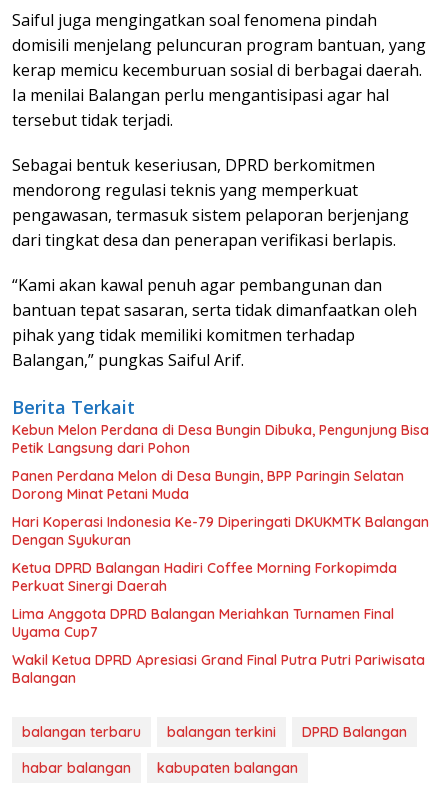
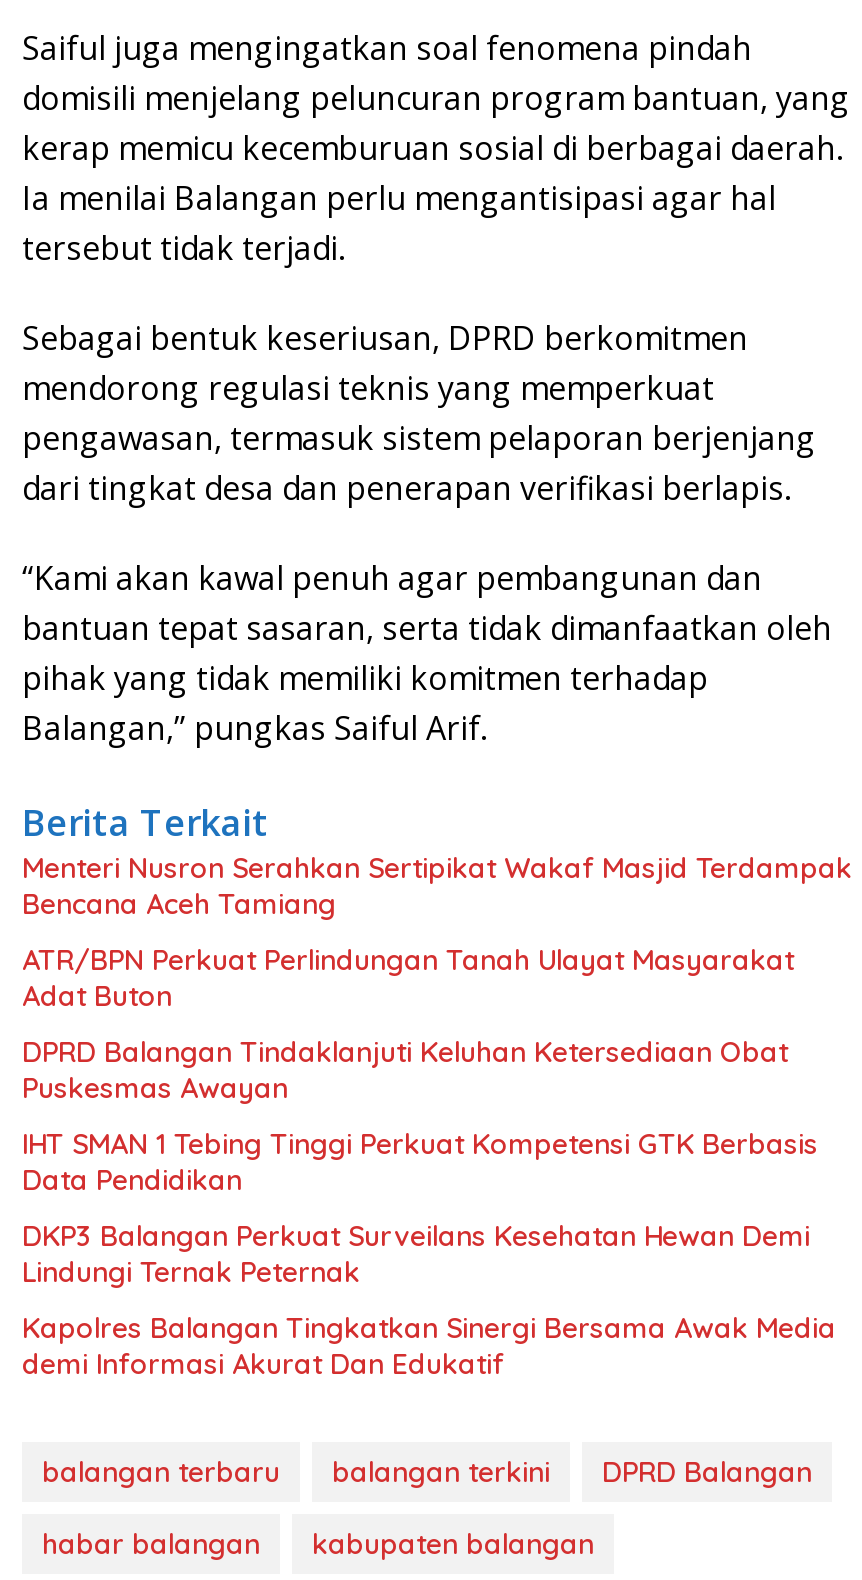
[12,421,429,457] Kebun Melon Perdana di Desa Bungin Dibuka, Pengunjung Bisa | Petik Langsung dari Pohon -> [22,850,852,922] Menteri Nusron Serahkan Sertipikat Wakaf Masjid Terdampak | Bencana Aceh Tamiang
[12,467,404,503] Panen Perdana Melon di Desa Bungin, BPP Paringin Selatan | Dorong Minat Petani Muda -> [22,942,794,1014] ATR/BPN Perkuat Perlindungan Tanah Ulayat Masyarakat | Adat Buton
[12,513,429,549] Hari Koperasi Indonesia Ke-79 Diperingati DKUKMTK Balangan | Dengan Syukuran -> [22,1034,788,1106] DPRD Balangan Tindaklanjuti Keluhan Ketersediaan Obat | Puskesmas Awayan
[12,559,397,595] Ketua DPRD Balangan Hadiri Coffee Morning Forkopimda | Perkuat Sinergi Daerah -> [22,1126,818,1198] IHT SMAN 1 Tebing Tinggi Perkuat Kompetensi GTK Berbasis | Data Pendidikan
[12,605,394,641] Lima Anggota DPRD Balangan Meriahkan Turnamen Final | Uyama Cup7 -> [22,1218,810,1290] DKP3 Balangan Perkuat Surveilans Kesehatan Hewan Demi | Lindungi Ternak Peternak
[12,651,425,687] Wakil Ketua DPRD Apresiasi Grand Final Putra Putri Pariwisata | Balangan -> [22,1310,836,1382] Kapolres Balangan Tingkatkan Sinergi Bersama Awak Media | demi Informasi Akurat Dan Edukatif

